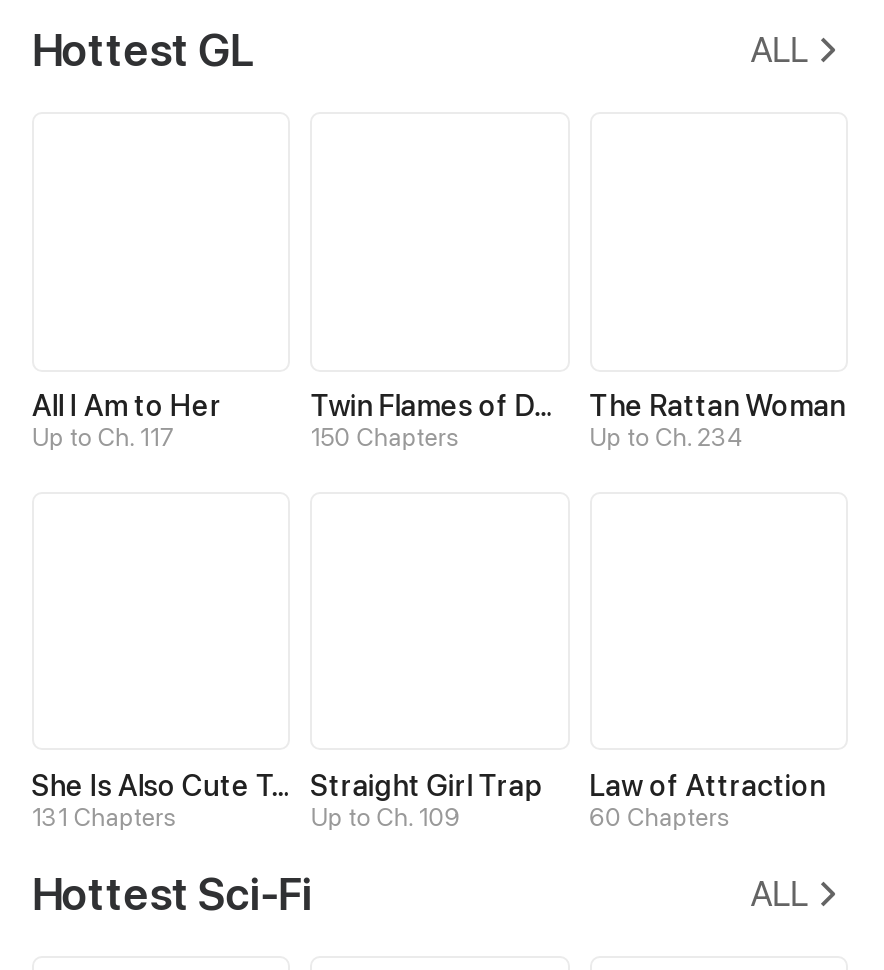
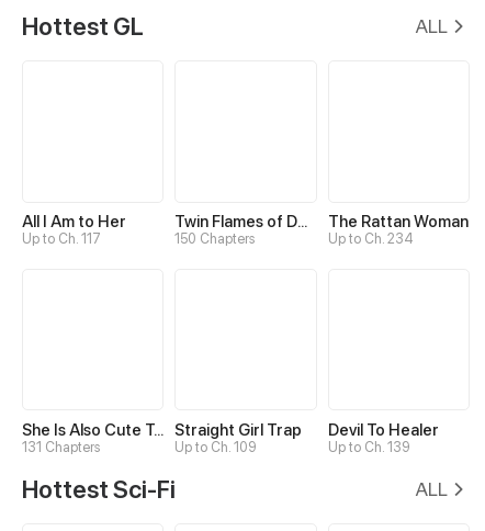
[589,768,825,832] Law of Attraction | 60 Chapters -> [328,420,439,455] Devil To Healer | Up to Ch. 139

